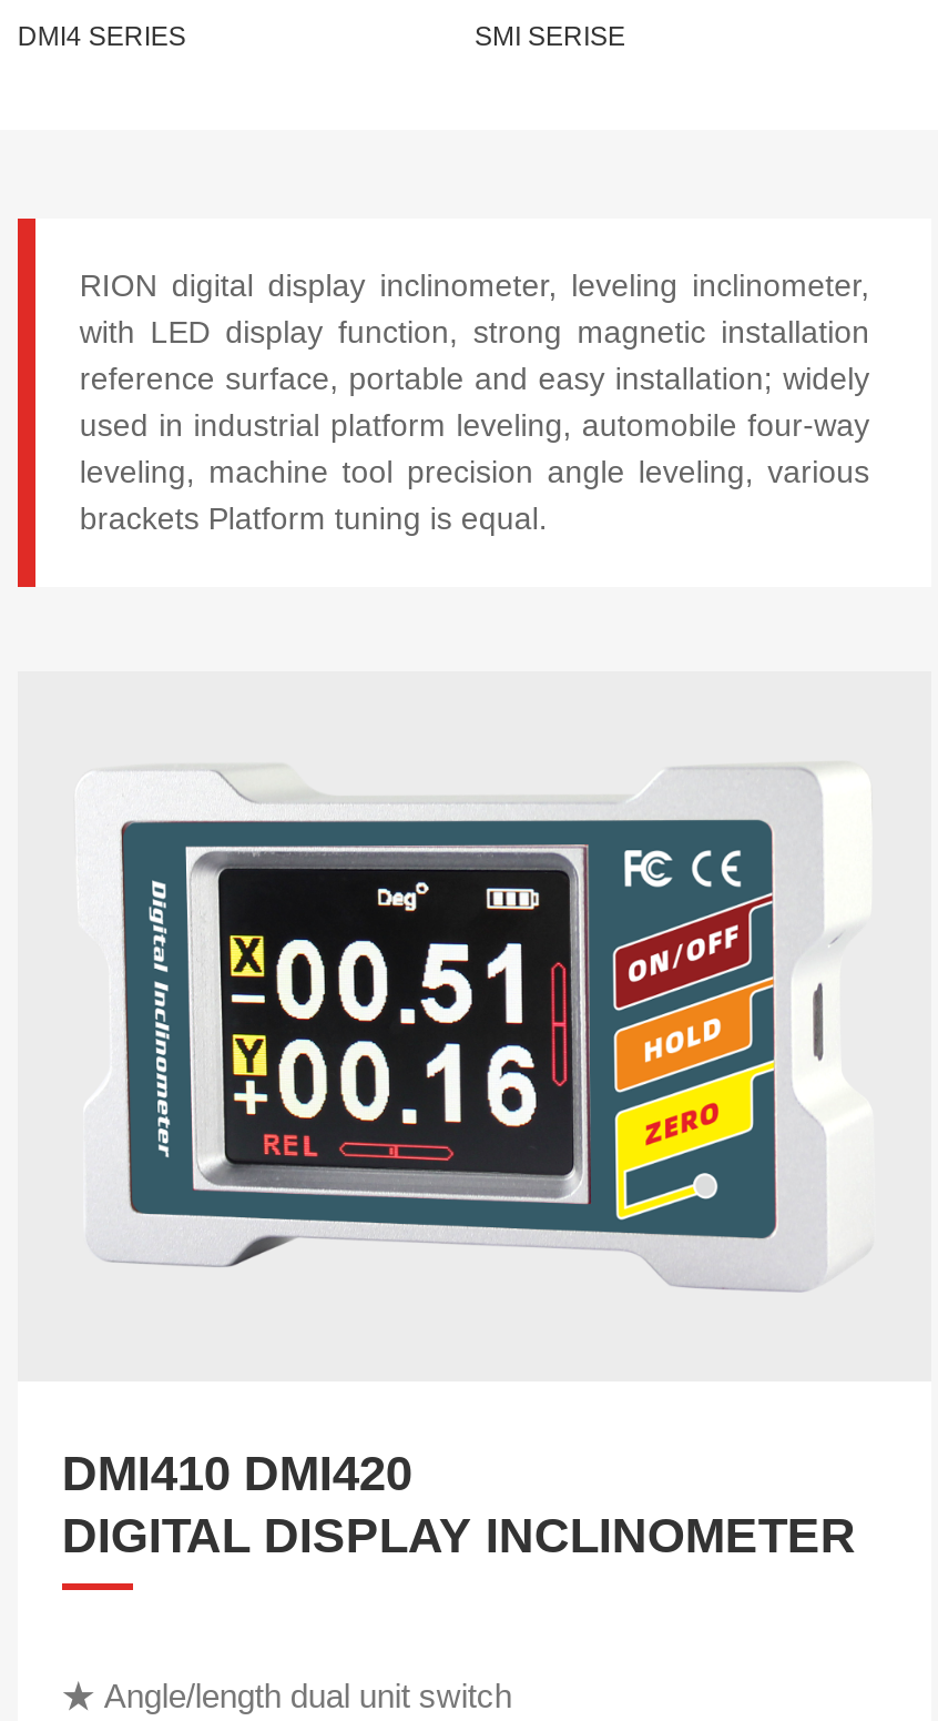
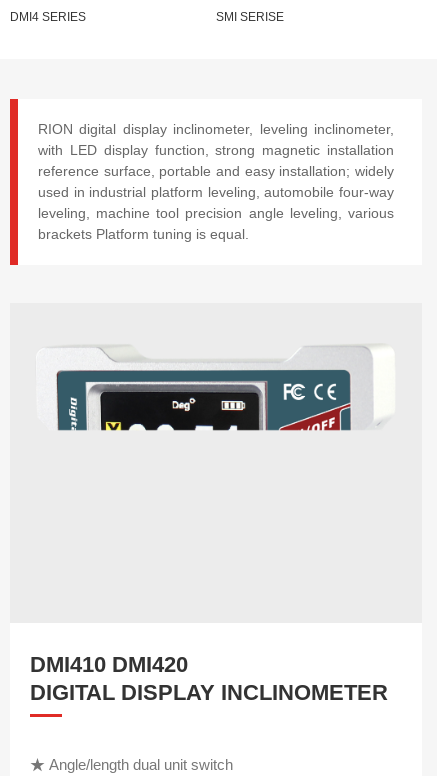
[122,951,825,1290] [image] -> none

